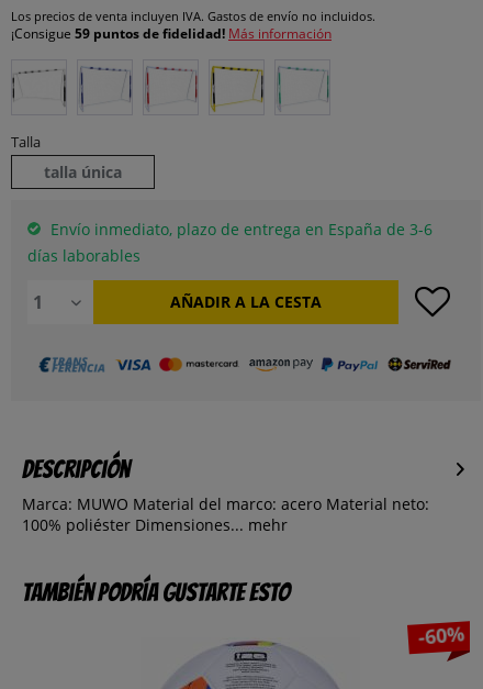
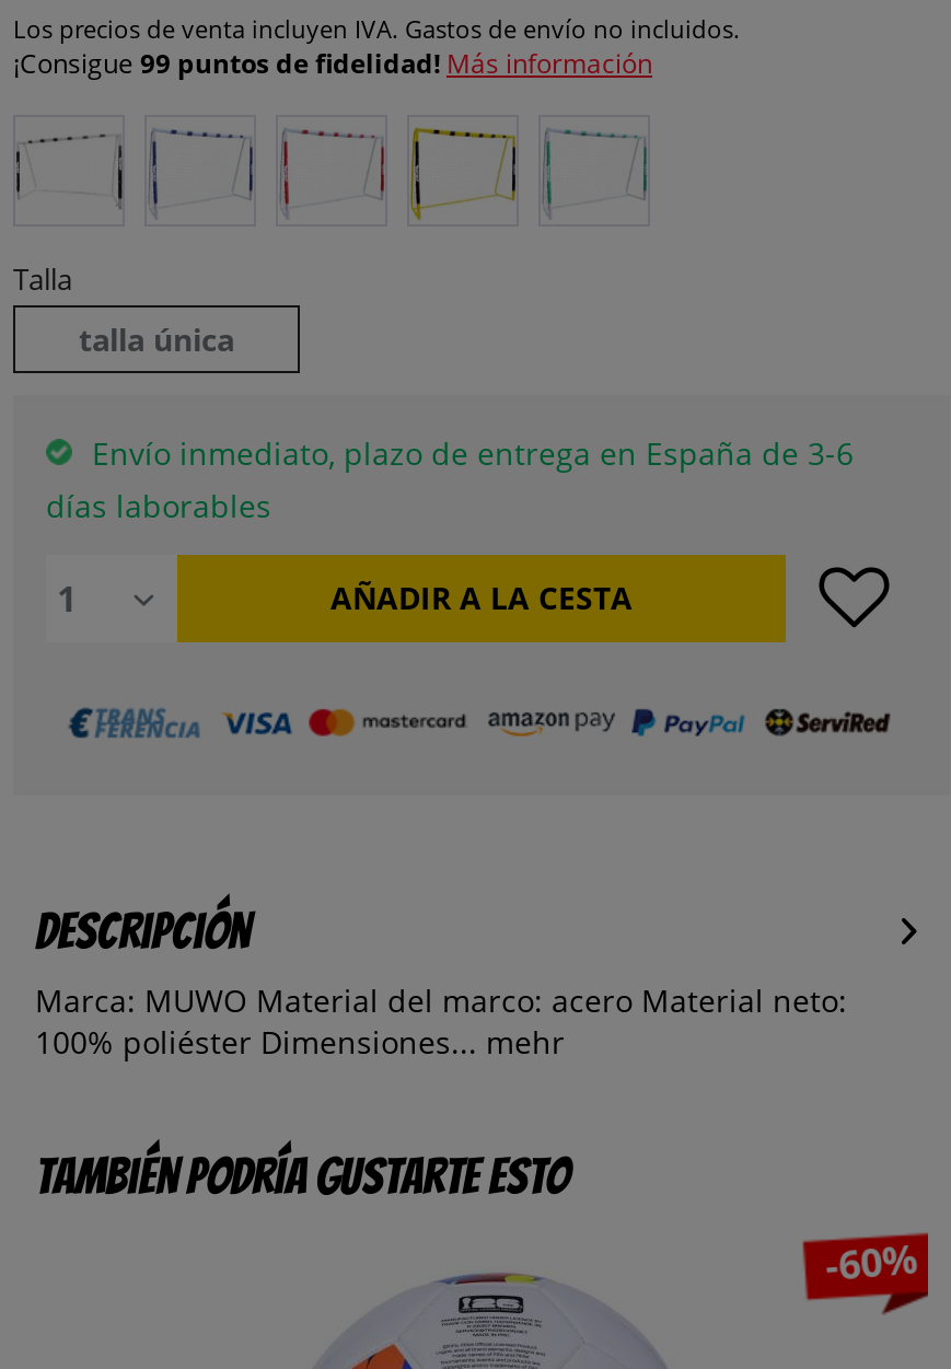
[11,24,332,43] ¡Consigue 59 puntos de fidelidad! Más información -> [13,45,652,82] ¡Consigue 99 puntos de fidelidad! Más información

